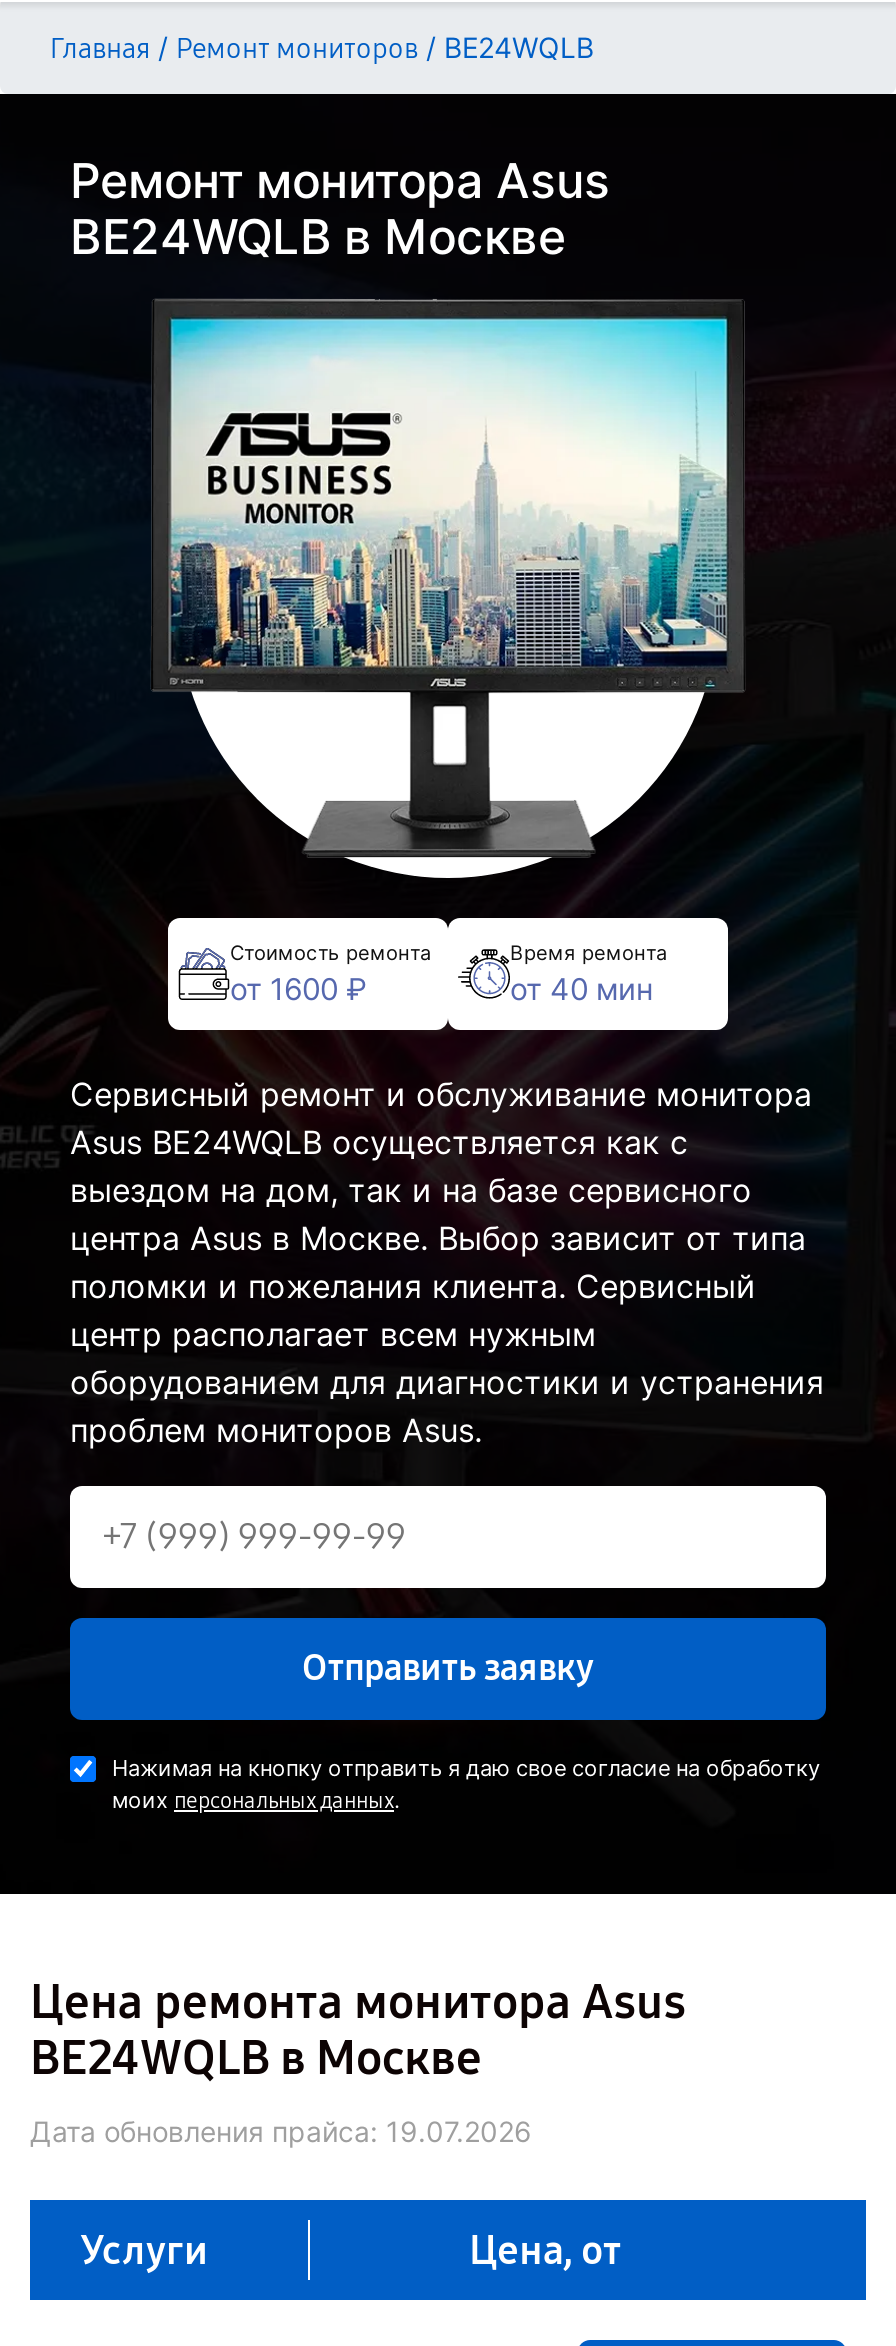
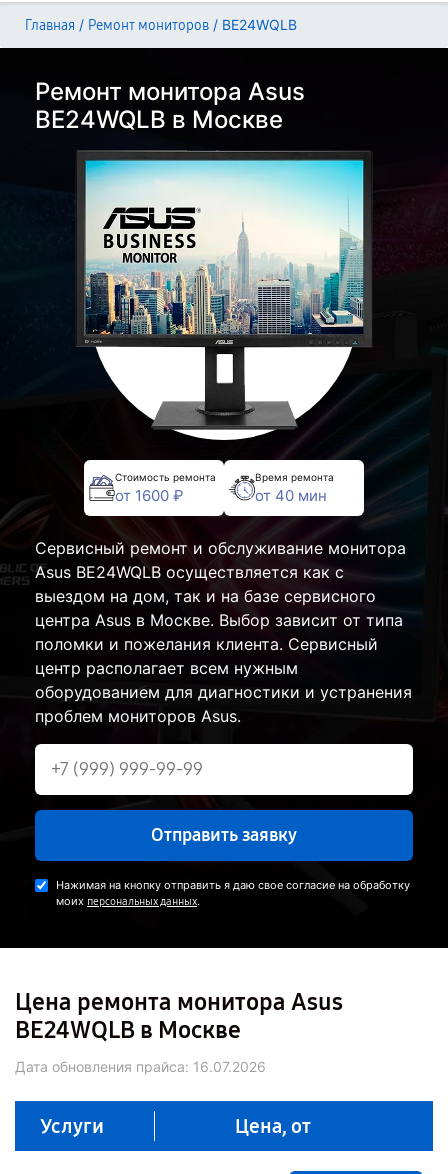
[30,2114,532,2148] Дата обновления прайса: 19.07.2026 -> [15,1058,266,1075] Дата обновления прайса: 16.07.2026

